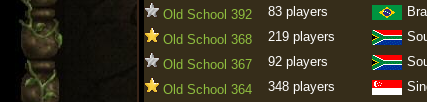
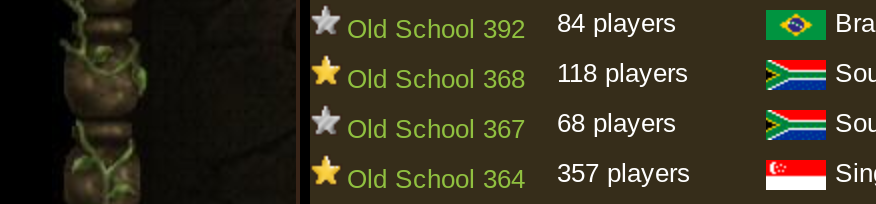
[162,4,327,22] Old School 392 83 players -> [347,8,677,44] Old School 392 84 players
[162,29,334,47] Old School 368 219 players -> [347,58,689,94] Old School 368 118 players
[162,54,327,72] Old School 367 92 players -> [347,108,677,144] Old School 367 68 players
[162,79,334,97] Old School 364 348 players -> [347,158,691,194] Old School 364 357 players

